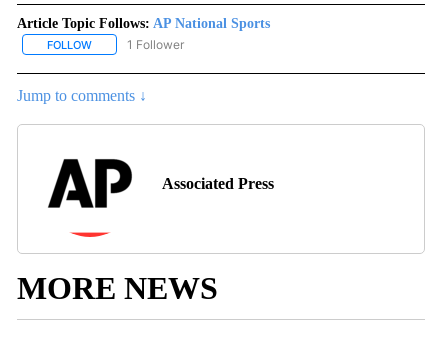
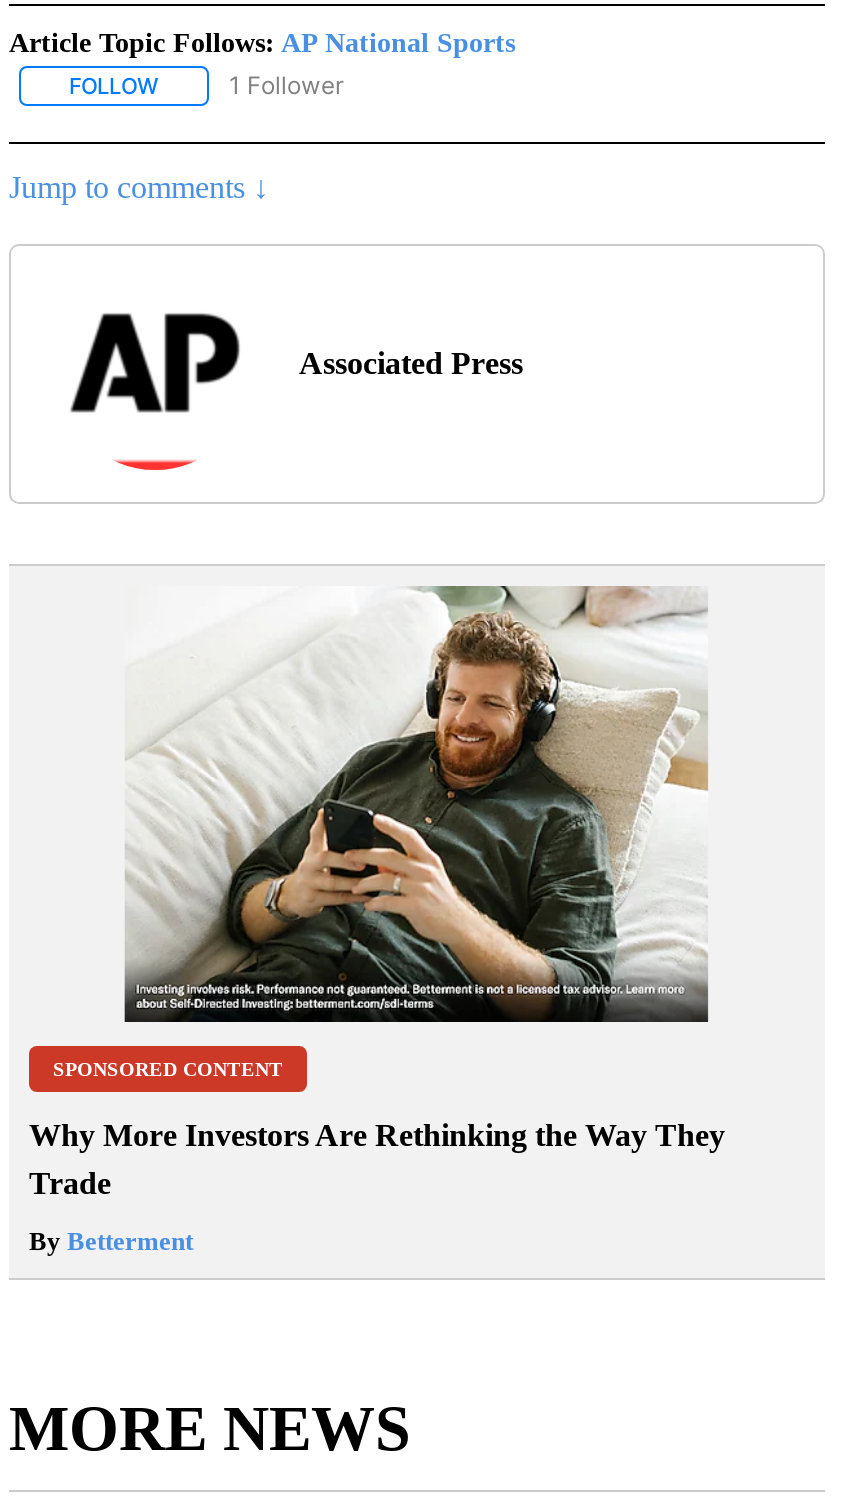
none -> [29,584,725,1256] [image] | SPONSORED CONTENT | Why More Investors Are Rethinking the Way They | Trade | By Betterment

